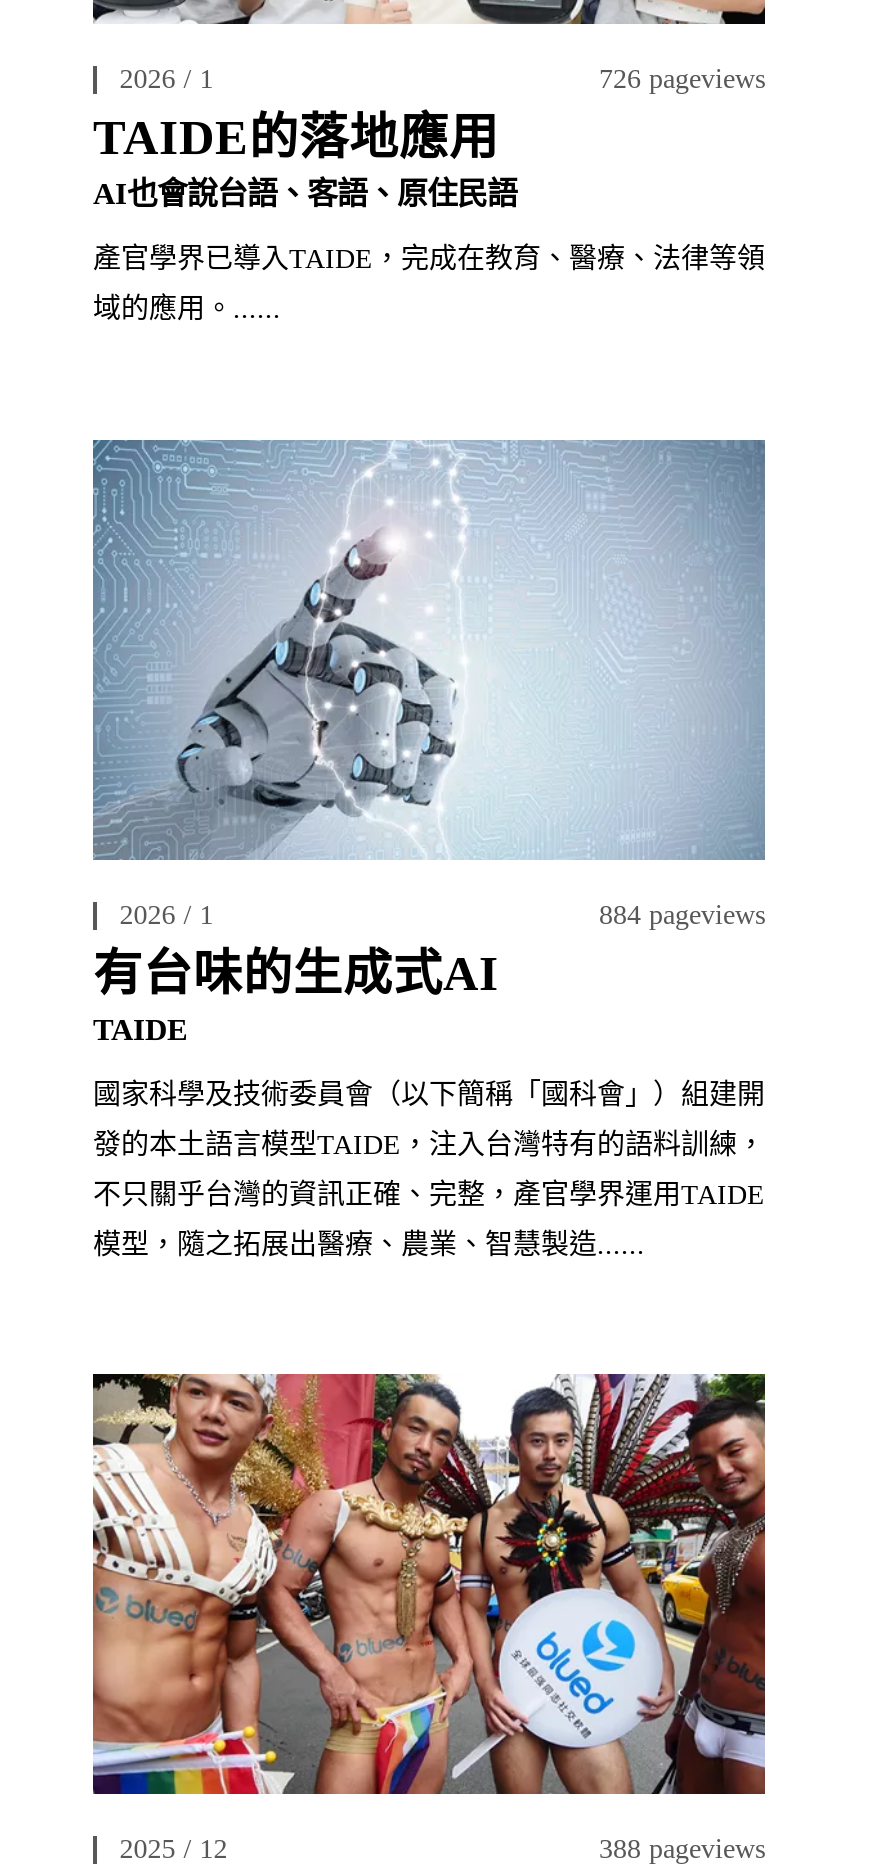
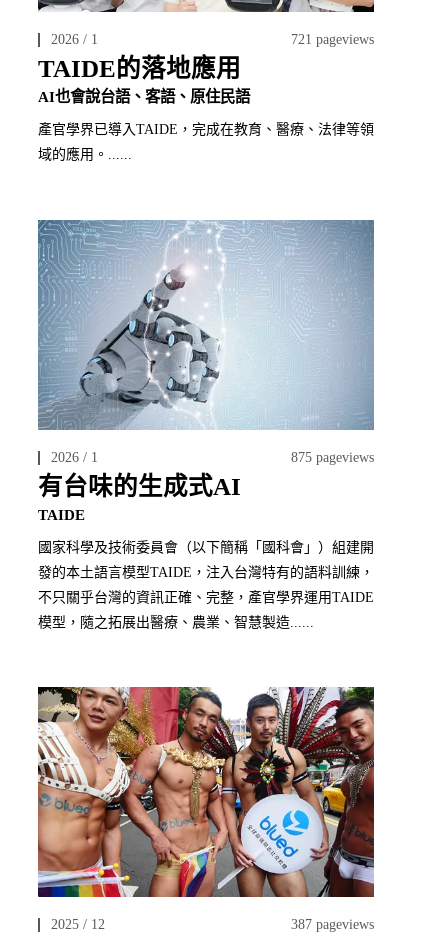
[599,64,765,94] 726 pageviews -> [291,32,374,47] 721 pageviews
[599,899,765,929] 884 pageviews -> [291,449,374,464] 875 pageviews
[599,1834,765,1864] 388 pageviews -> [291,917,374,932] 387 pageviews

